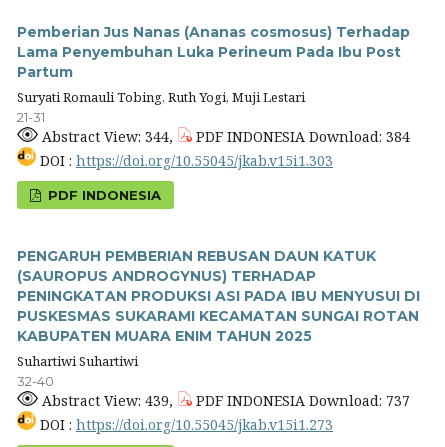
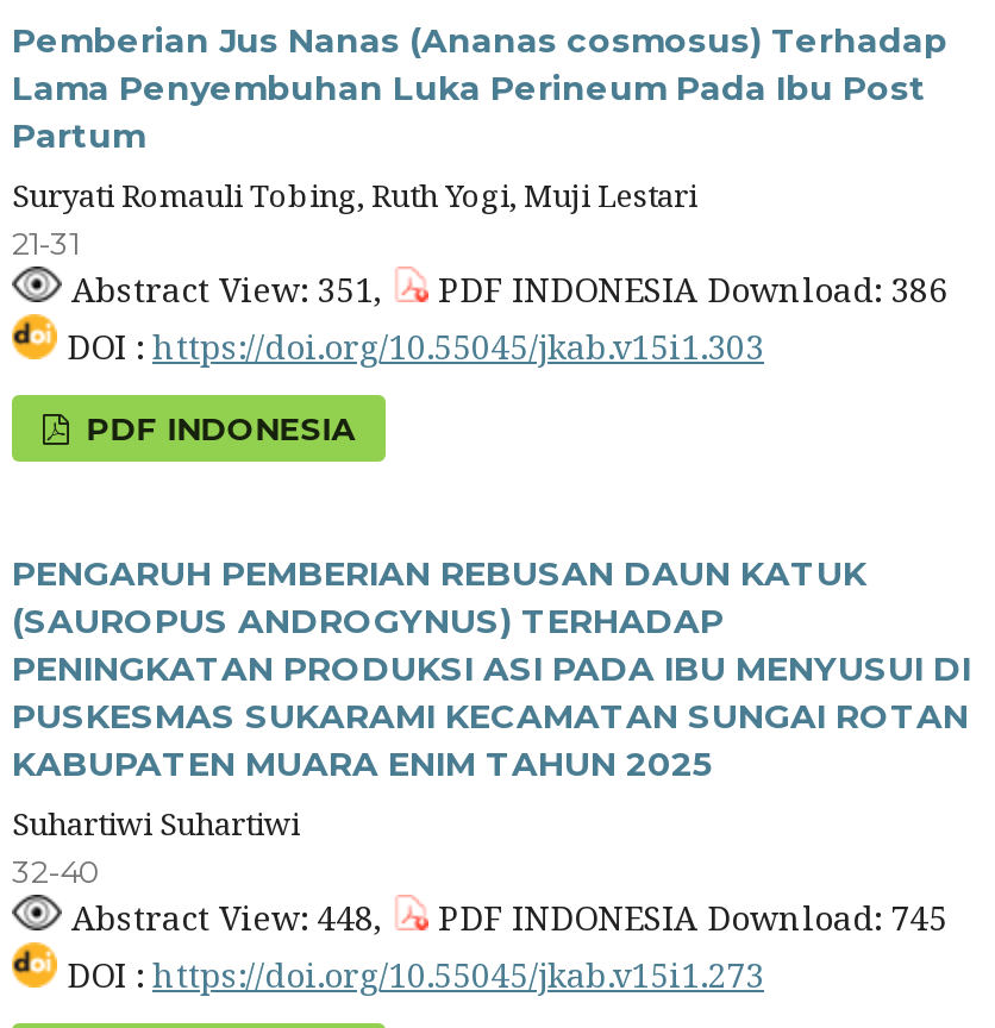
[38,126,177,145] Abstract View: 344, -> [62,265,393,311] Abstract View: 351,
[192,126,410,145] PDF INDONESIA Download: 384 -> [428,265,947,311] PDF INDONESIA Download: 386
[38,390,177,409] Abstract View: 439, -> [62,894,393,939] Abstract View: 448,
[192,390,410,409] PDF INDONESIA Download: 737 -> [428,894,947,939] PDF INDONESIA Download: 745

